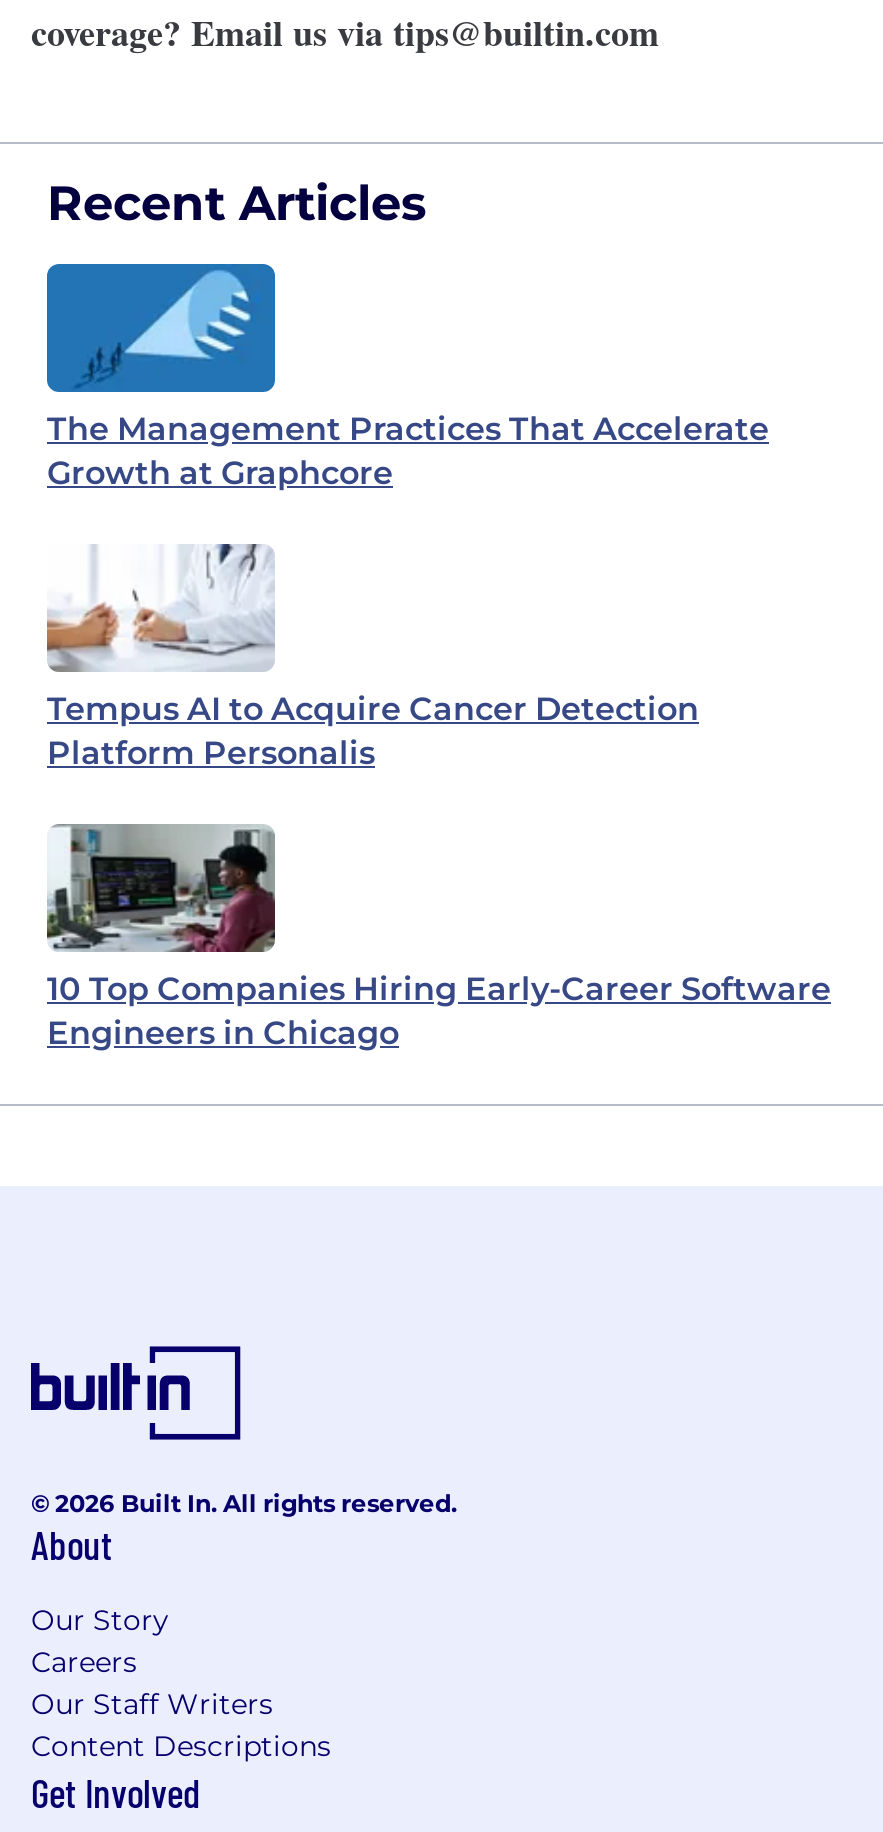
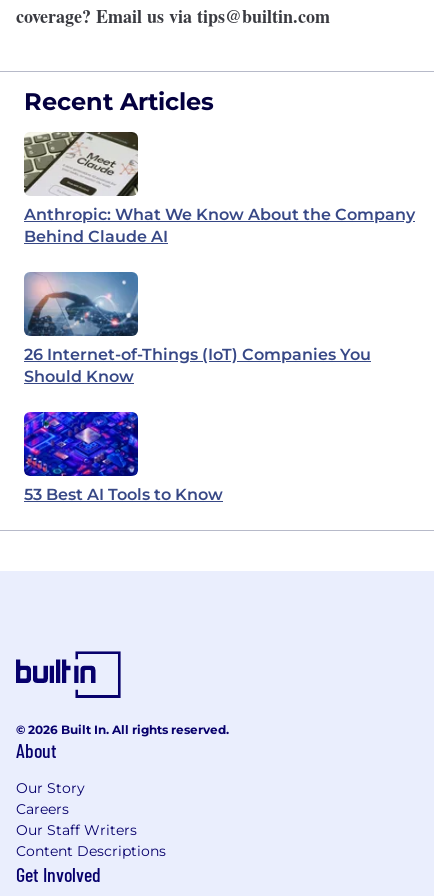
[45,262,769,492] [image] | The Management Practices That Accelerate | Growth at Graphcore -> [23,131,415,246] [image] | Anthropic: What We Know About the Company | Behind Claude AI
[45,552,699,772] [image] | Tempus AI to Acquire Cancer Detection | Platform Personalis -> [23,271,371,386] [image] | 26 Internet-of-Things (IoT) Companies You | Should Know
[45,832,831,1052] [image] | 10 Top Companies Hiring Early-Career Software | Engineers in Chicago -> [23,411,223,504] [image] | 53 Best AI Tools to Know

